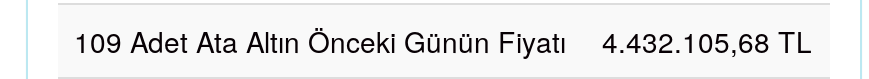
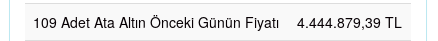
[74,21,812,61] 109 Adet Ata Altın Önceki Günün Fiyatı 4.432.105,68 TL -> [33,12,402,32] 109 Adet Ata Altın Önceki Günün Fiyatı 4.444.879,39 TL

